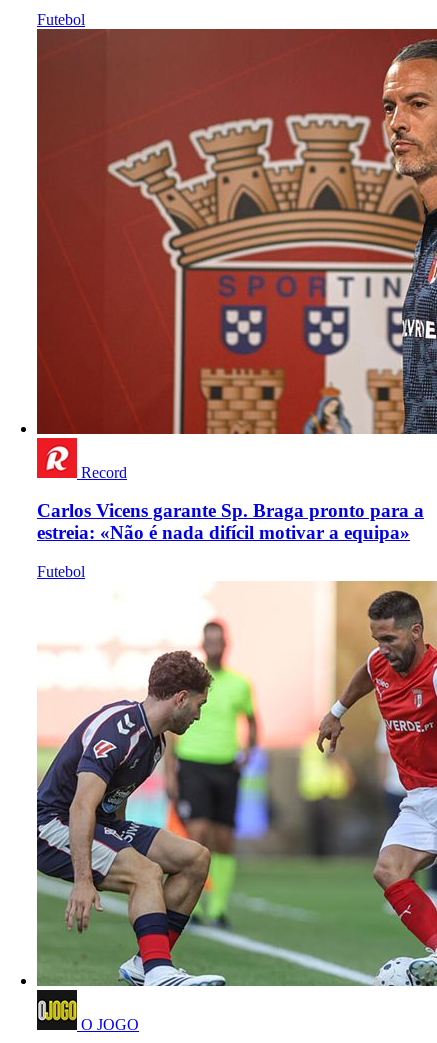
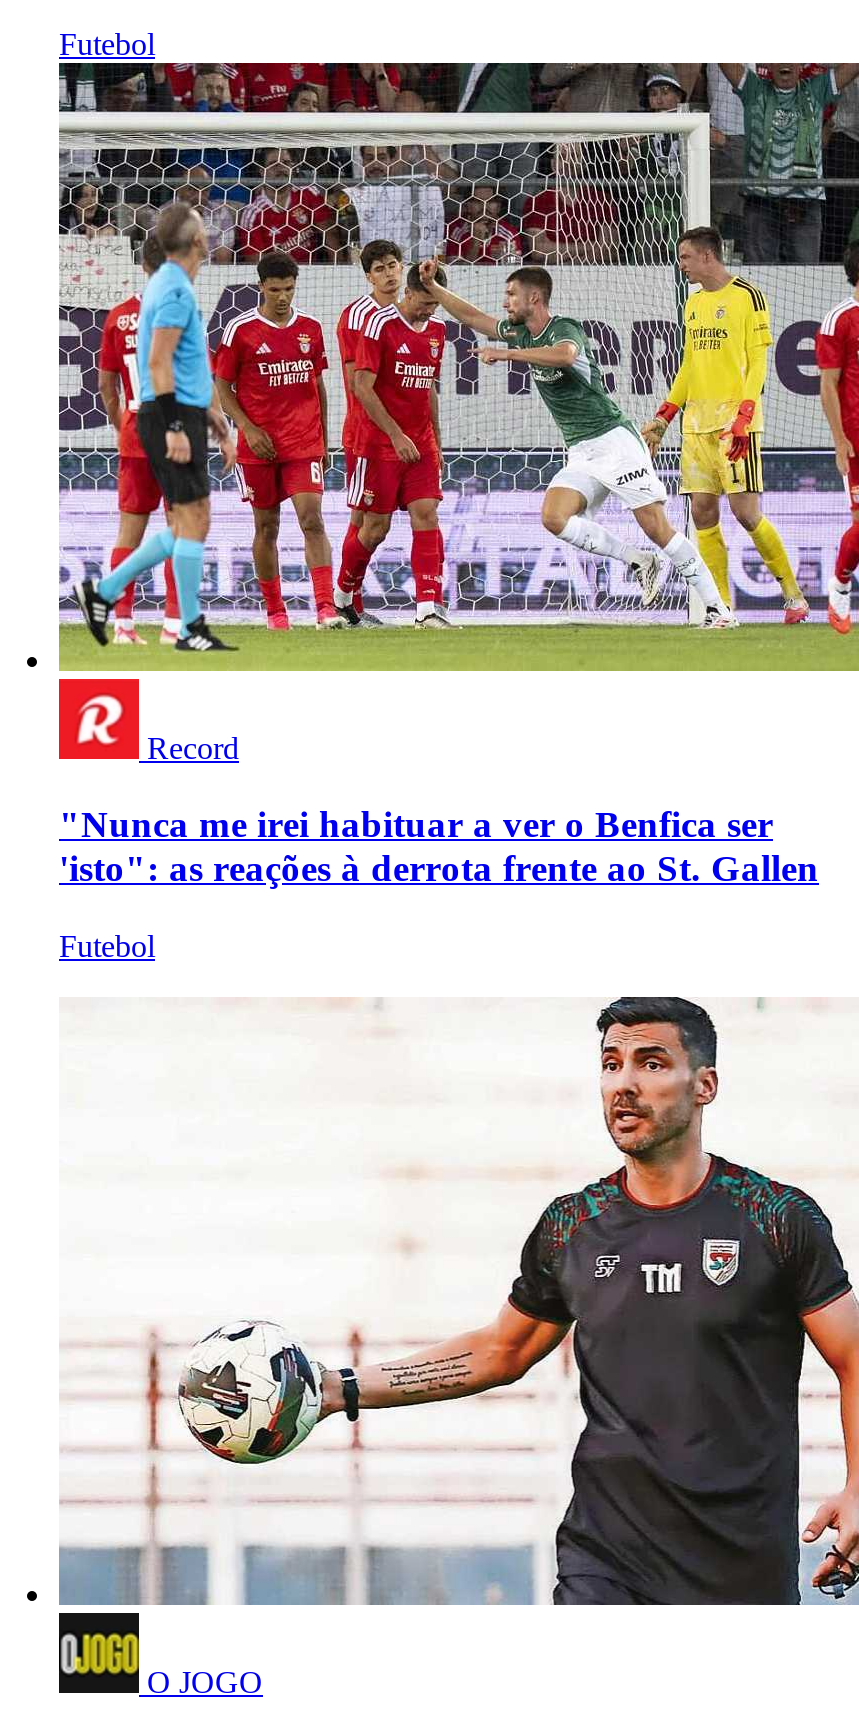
[36,28,434,435] [image] -> [57,61,853,673] [image]
[37,500,424,543] Carlos Vicens garante Sp. Braga pronto para a | estreia: «Não é nada difícil motivar a equipa» -> [59,804,819,890] "Nunca me irei habituar a ver o Benfica ser | 'isto": as reações à derrota frente ao St. Gallen
[36,580,434,987] [image] -> [59,965,853,1607] [image]

